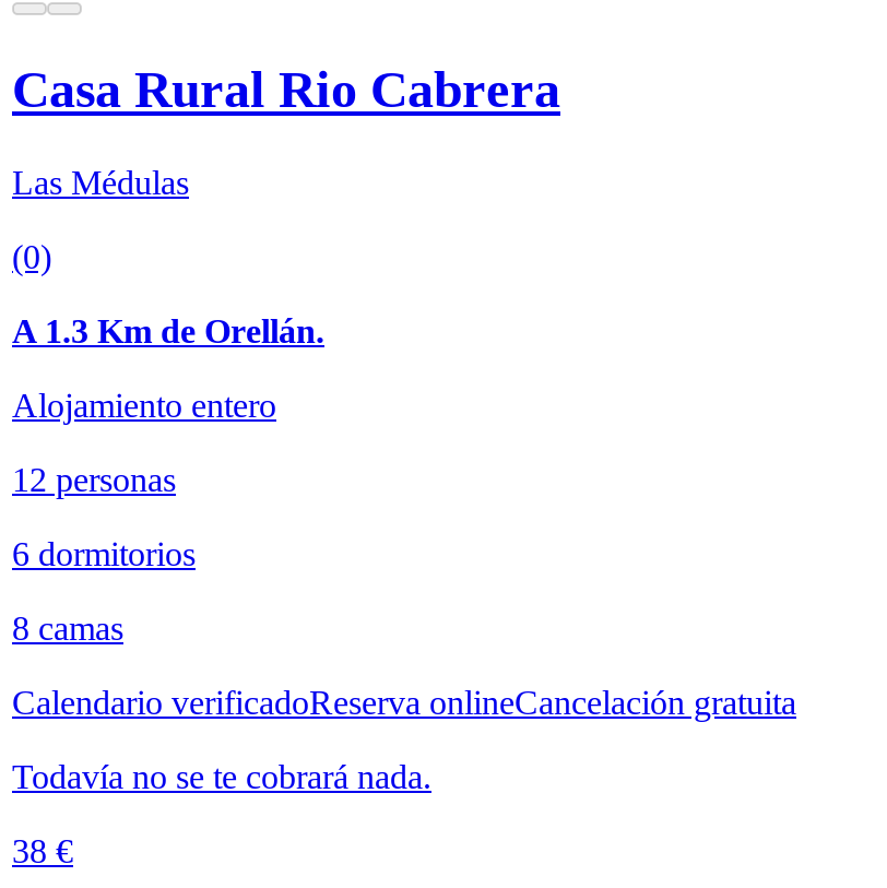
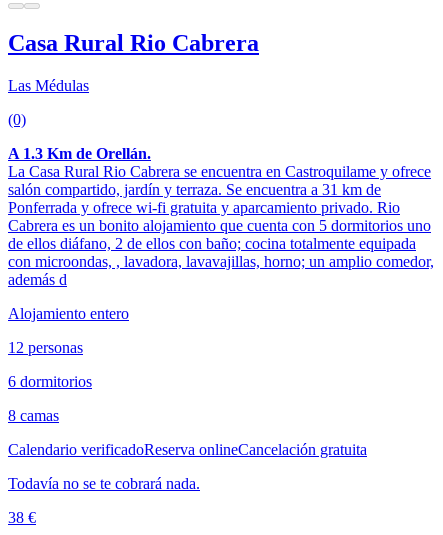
none -> [8,163,434,288] La Casa Rural Rio Cabrera se encuentra en Castroquilame y ofrece | salón compartido, jardín y terraza. Se encuentra a 31 km de | Ponferrada y ofrece wi-fi gratuita y aparcamiento privado. Rio | Cabrera es un bonito alojamiento que cuenta con 5 dormitorios uno | de ellos diáfano, 2 de ellos con baño; cocina totalmente equipada | con microondas, , lavadora, lavavajillas, horno; un amplio comedor, | además d

